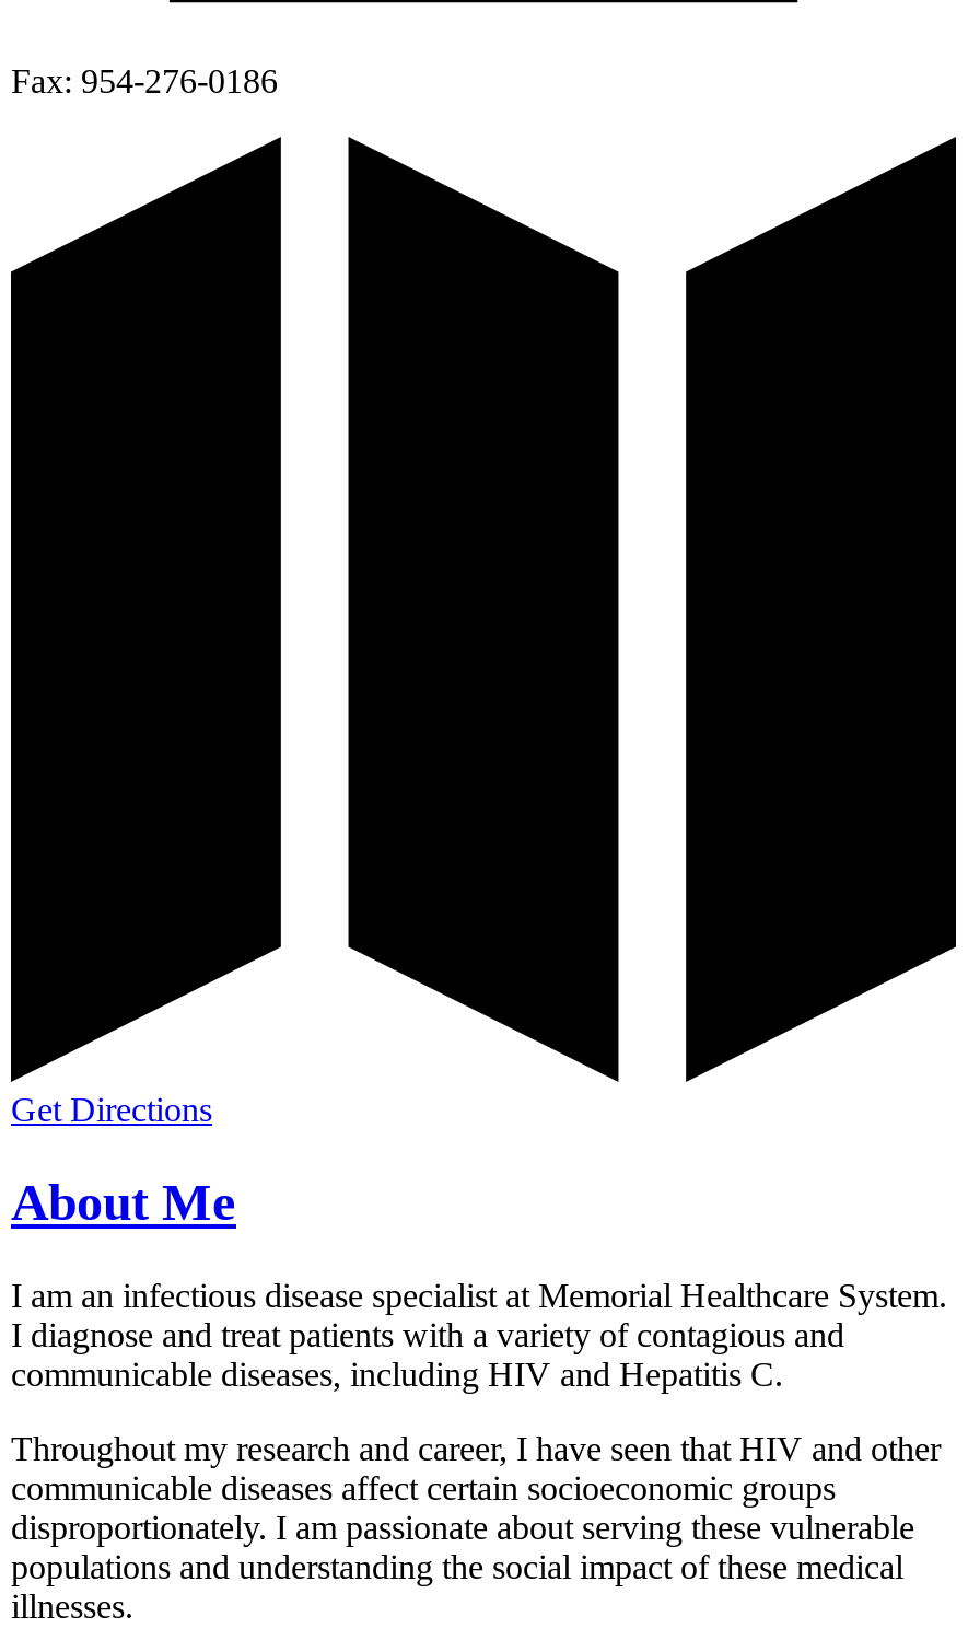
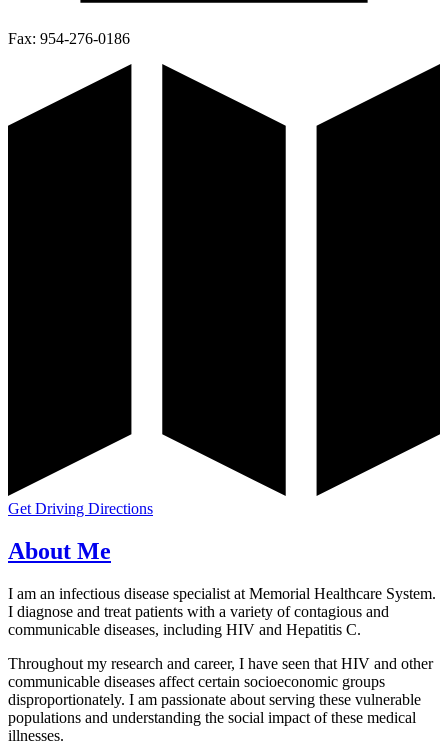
[11,1092,212,1129] Get Directions -> [8,500,153,517] Get Driving Directions

